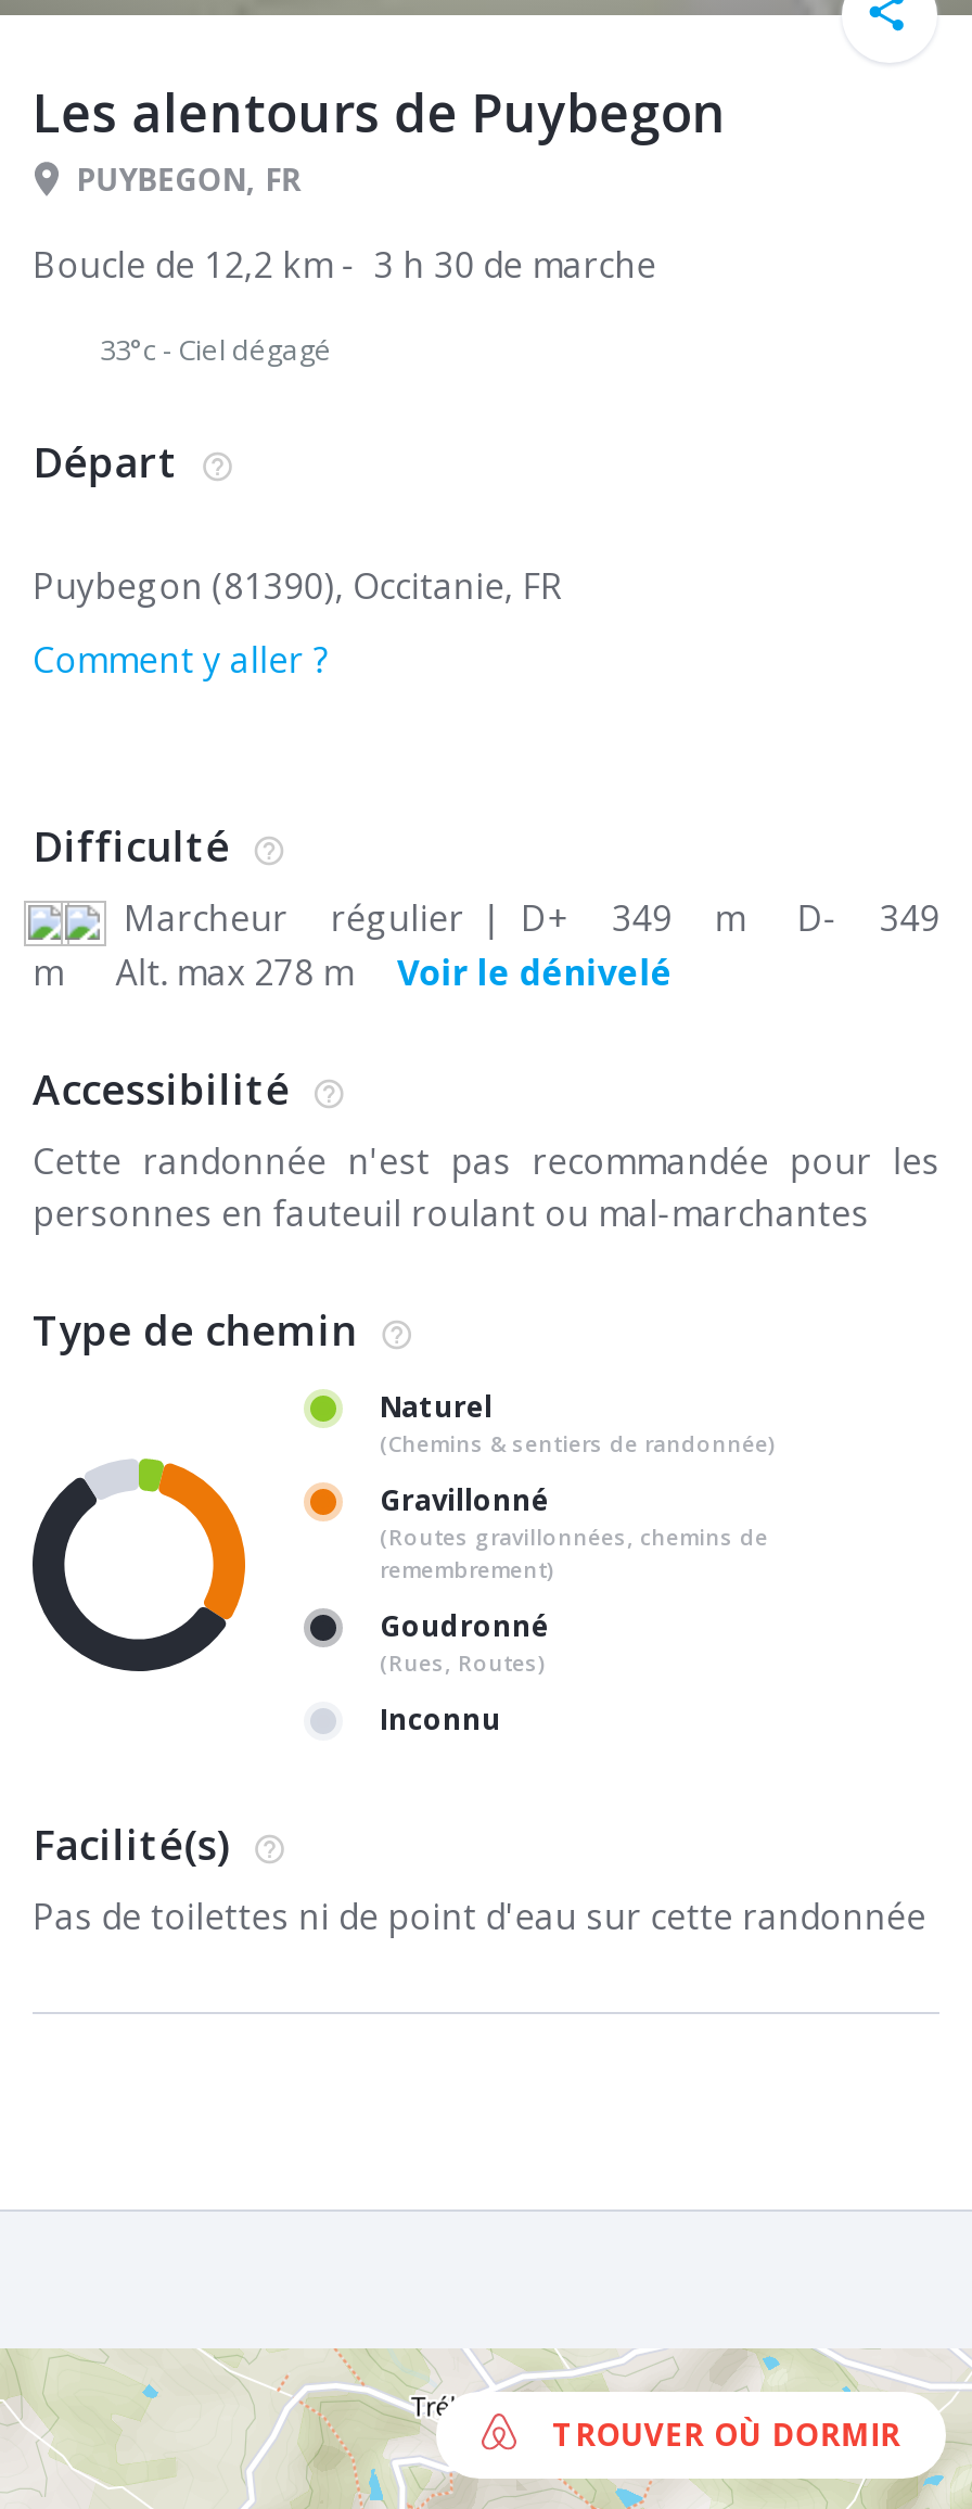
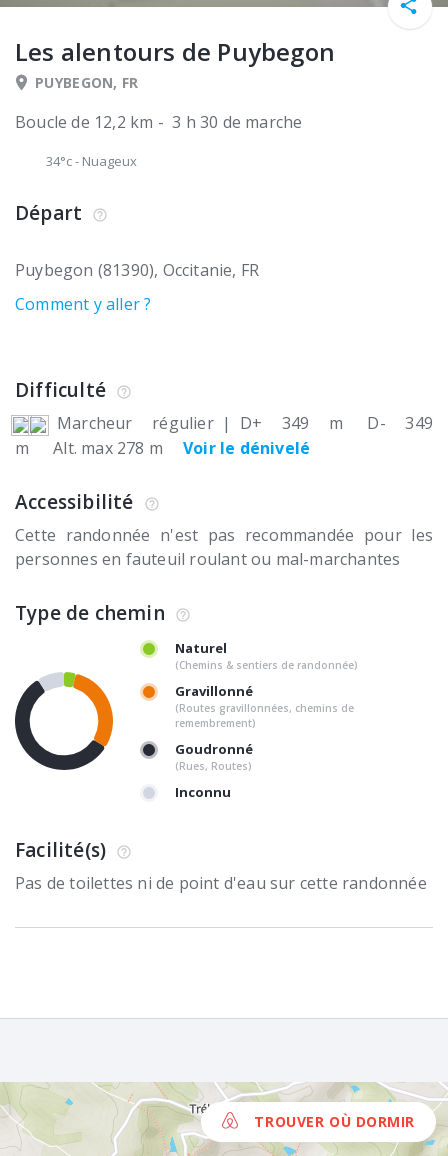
[100,331,332,370] 33°c - Ciel dégagé -> [46,152,137,170] 34°c - Nuageux

